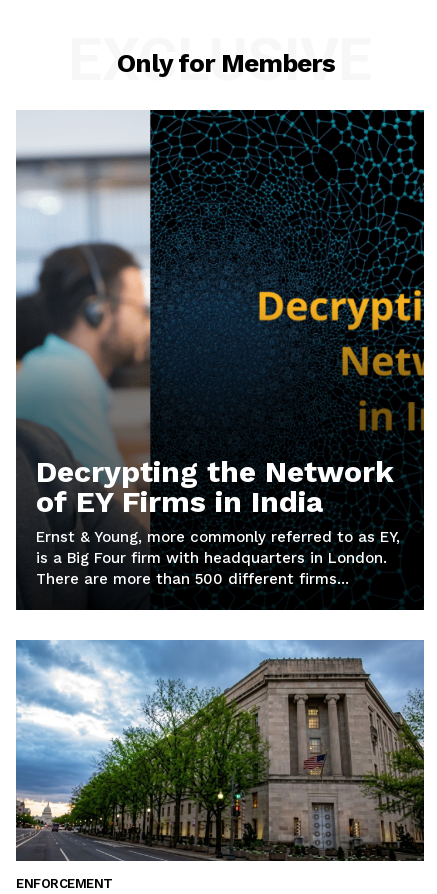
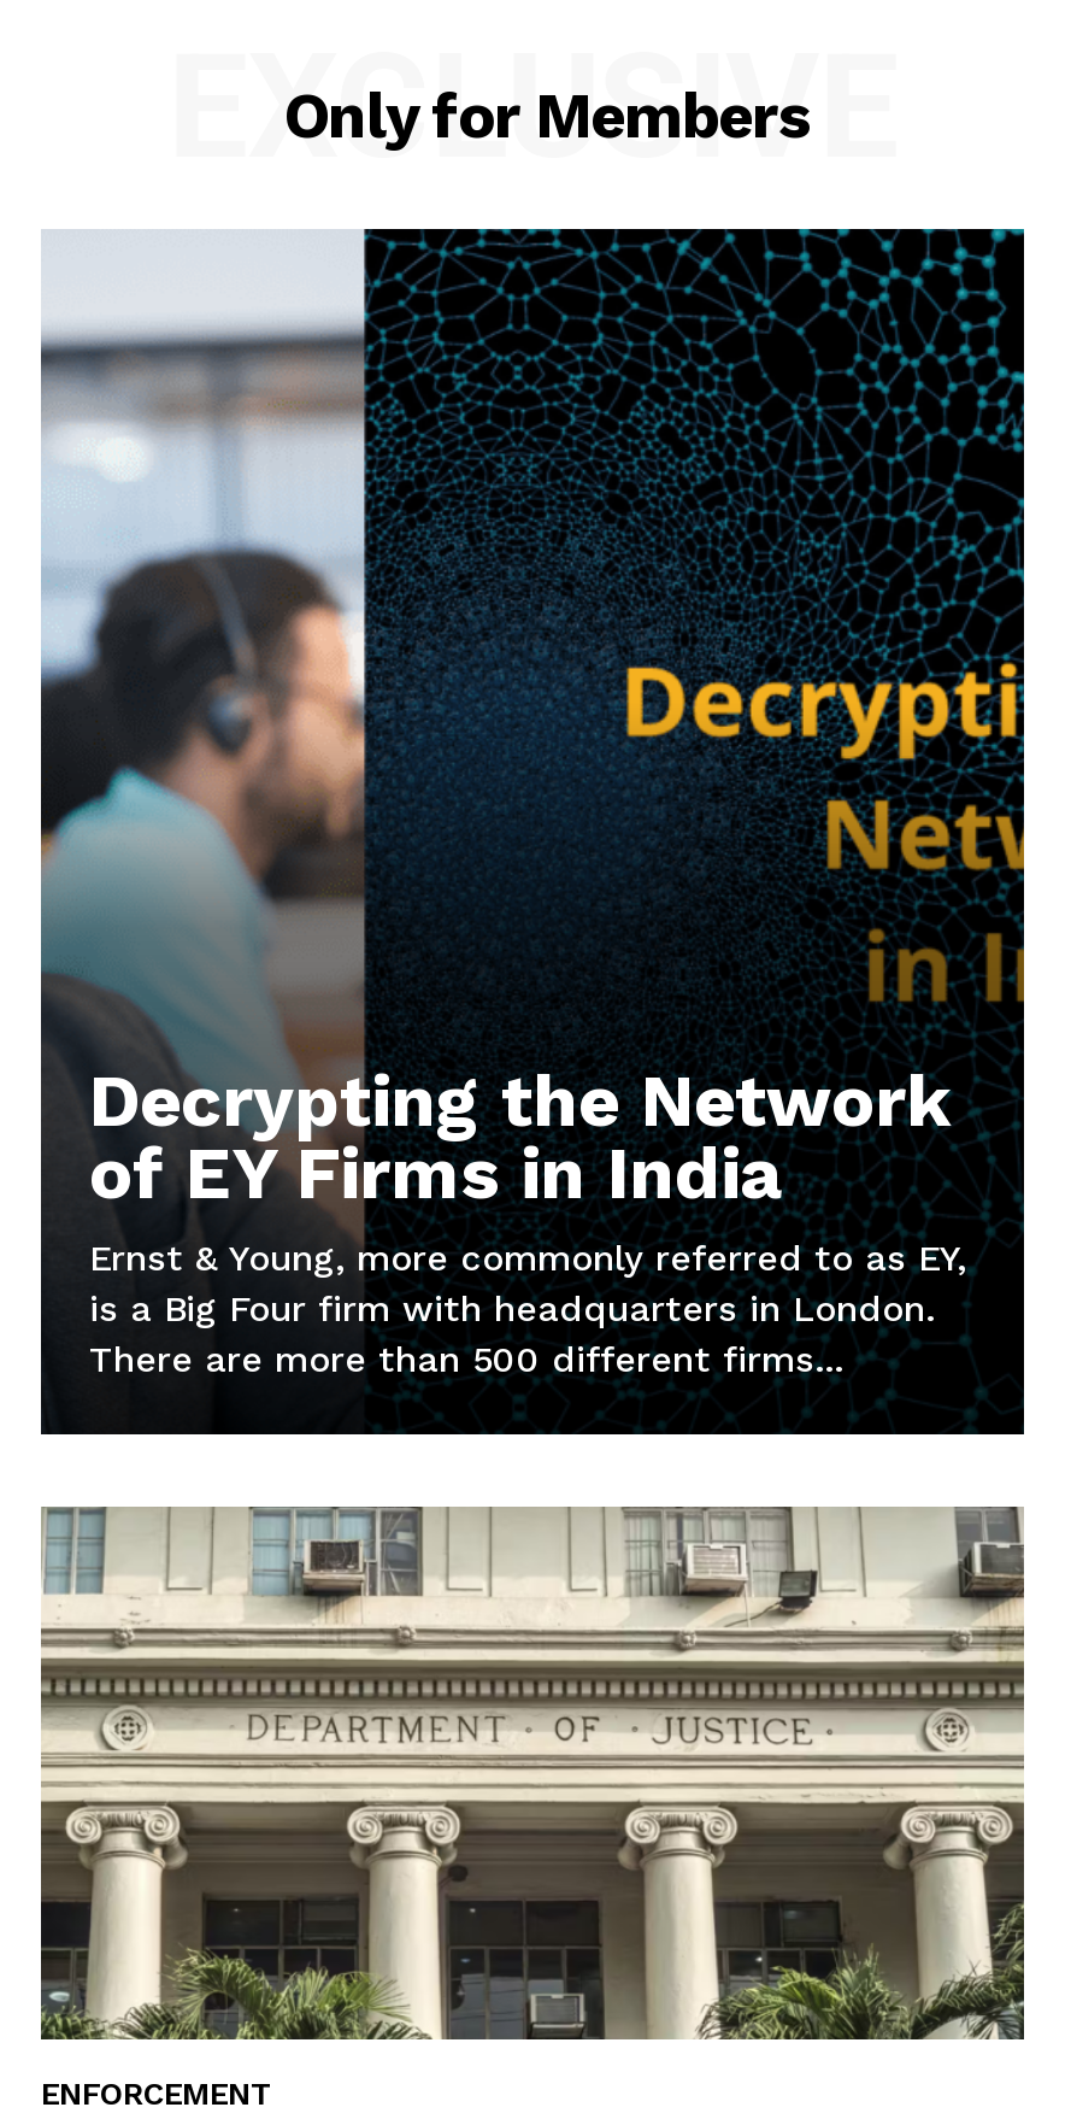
[15,639,425,862] [image] -> [39,1504,1026,2039] [image]

